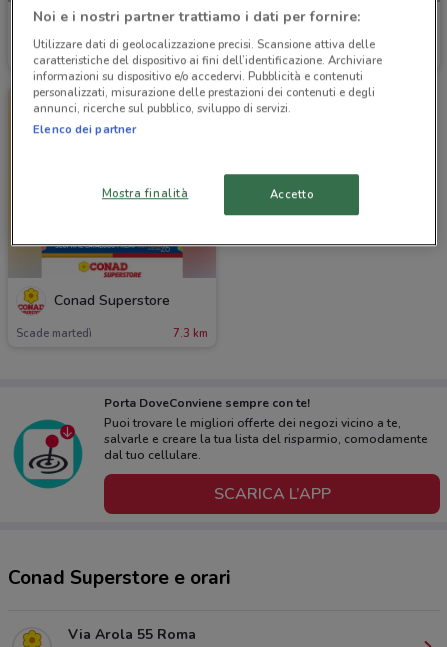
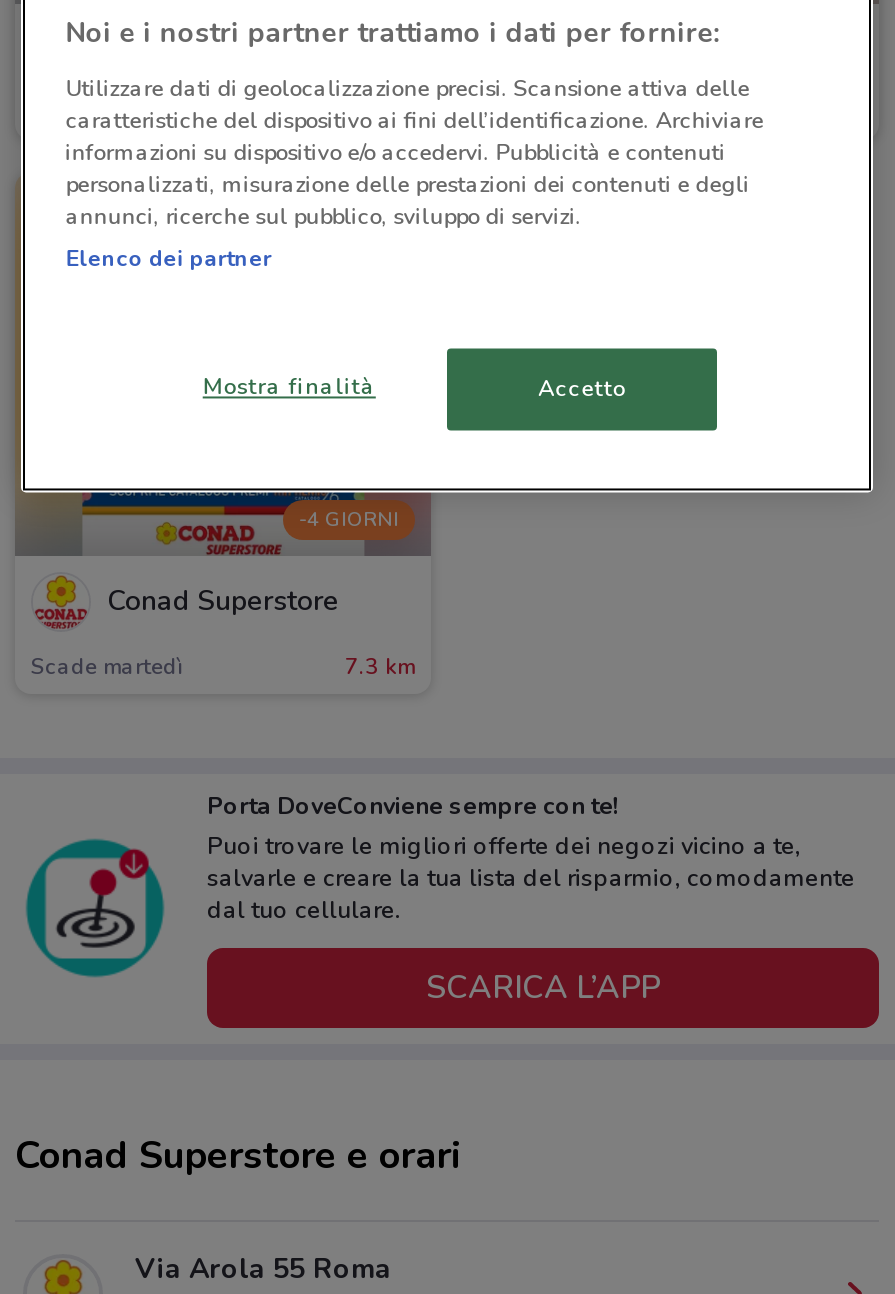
none -> [299,507,399,535] -4 GIORNI

